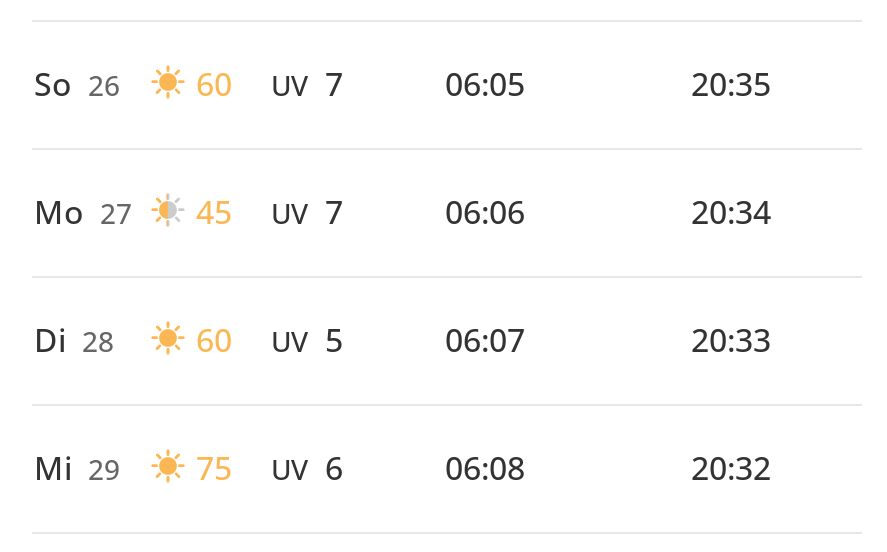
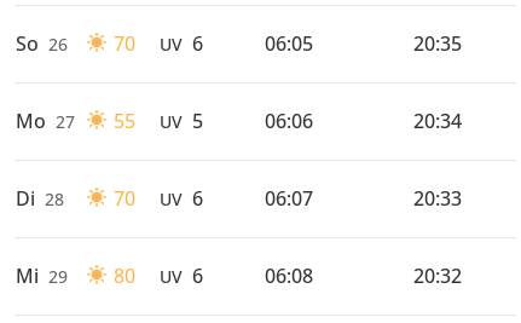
[196,62,232,106] 60 -> [114,30,135,57] 70
[271,62,343,106] UV 7 -> [159,30,202,57] UV 6
[196,190,232,234] 45 -> [114,108,135,134] 55
[271,190,343,234] UV 7 -> [159,108,202,134] UV 5
[196,318,232,362] 60 -> [114,185,135,212] 70
[271,318,343,362] UV 5 -> [159,185,202,212] UV 6
[34,446,343,490] Mi 29 75 UV 6 -> [16,262,202,289] Mi 29 80 UV 6

